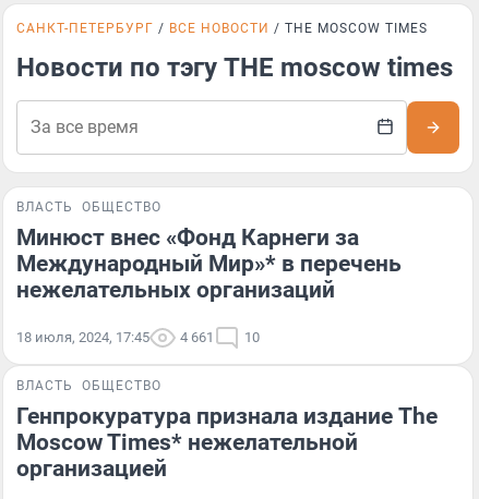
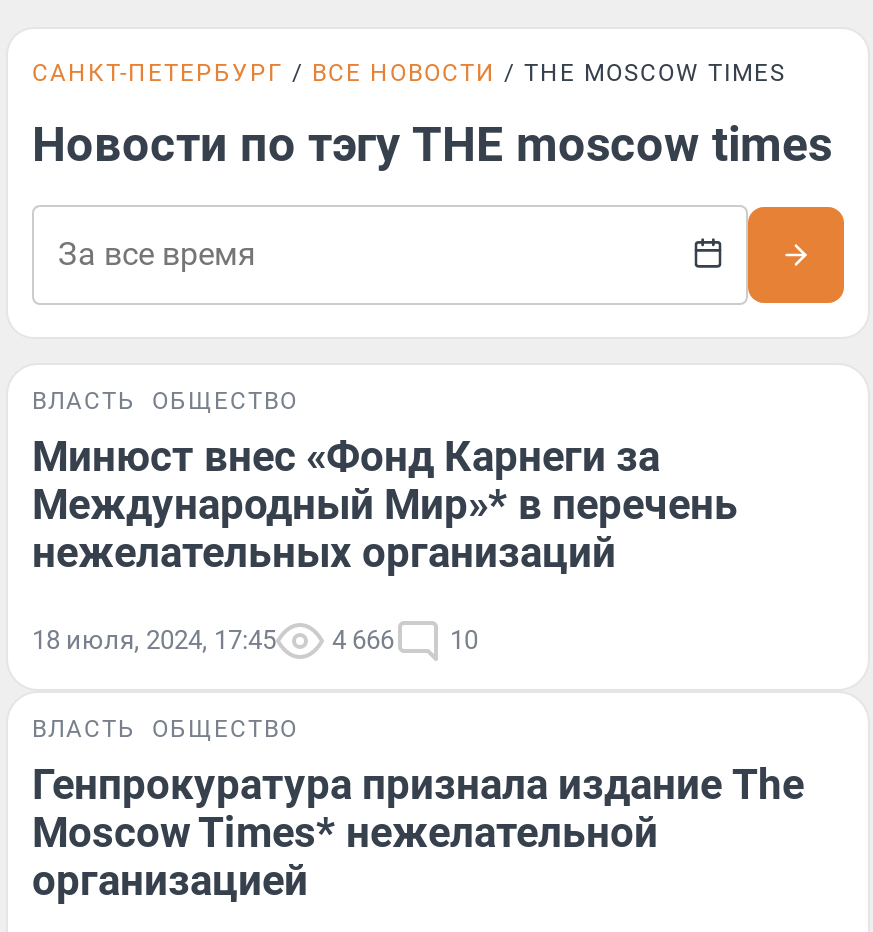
[16,329,260,345] 18 июля, 2024, 17:45 4 661 10 -> [32,625,478,655] 18 июля, 2024, 17:45 4 666 10

